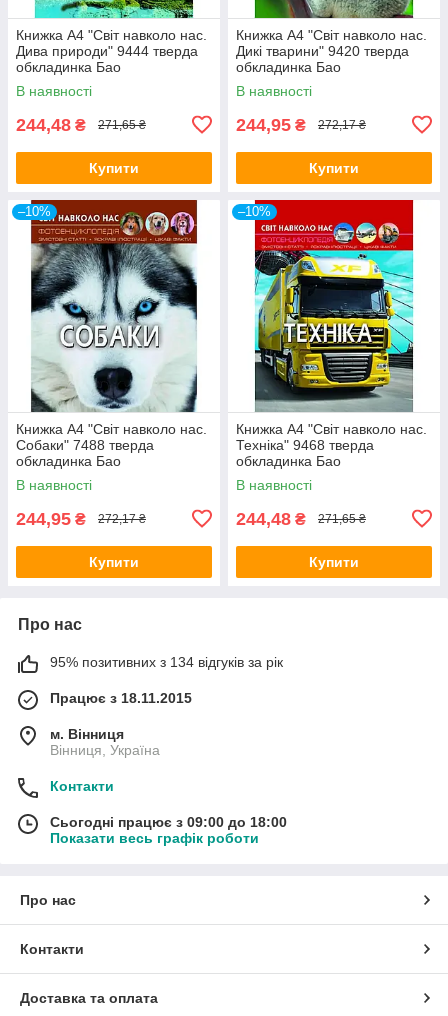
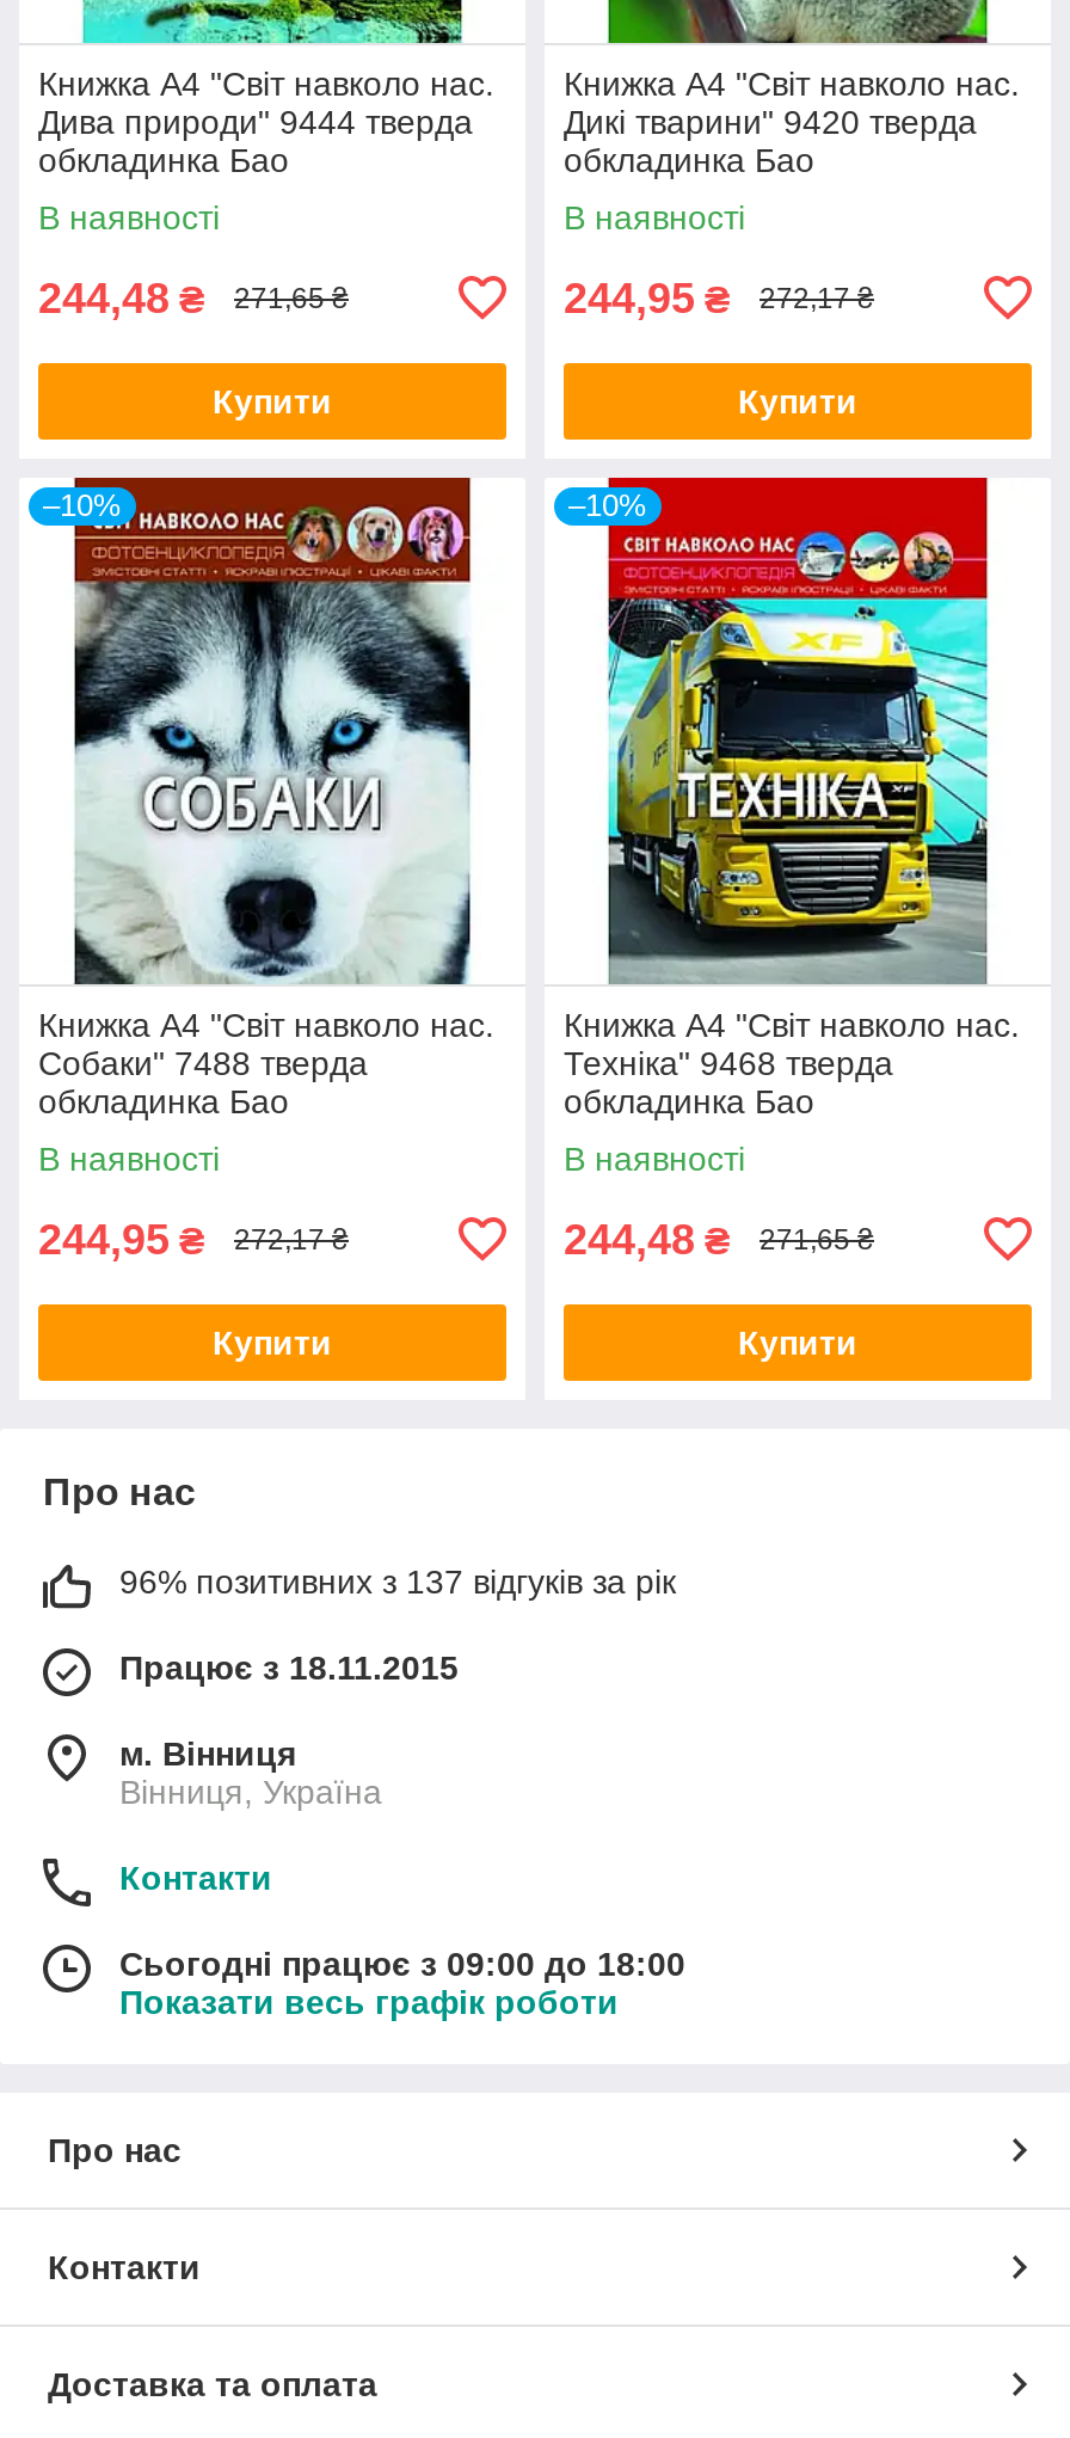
[50,654,283,670] 95% позитивних з 134 відгуків за рік -> [119,1562,676,1600] 96% позитивних з 137 відгуків за рік

